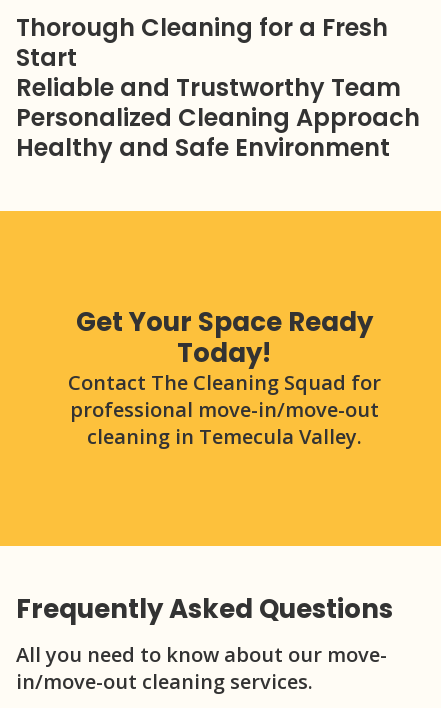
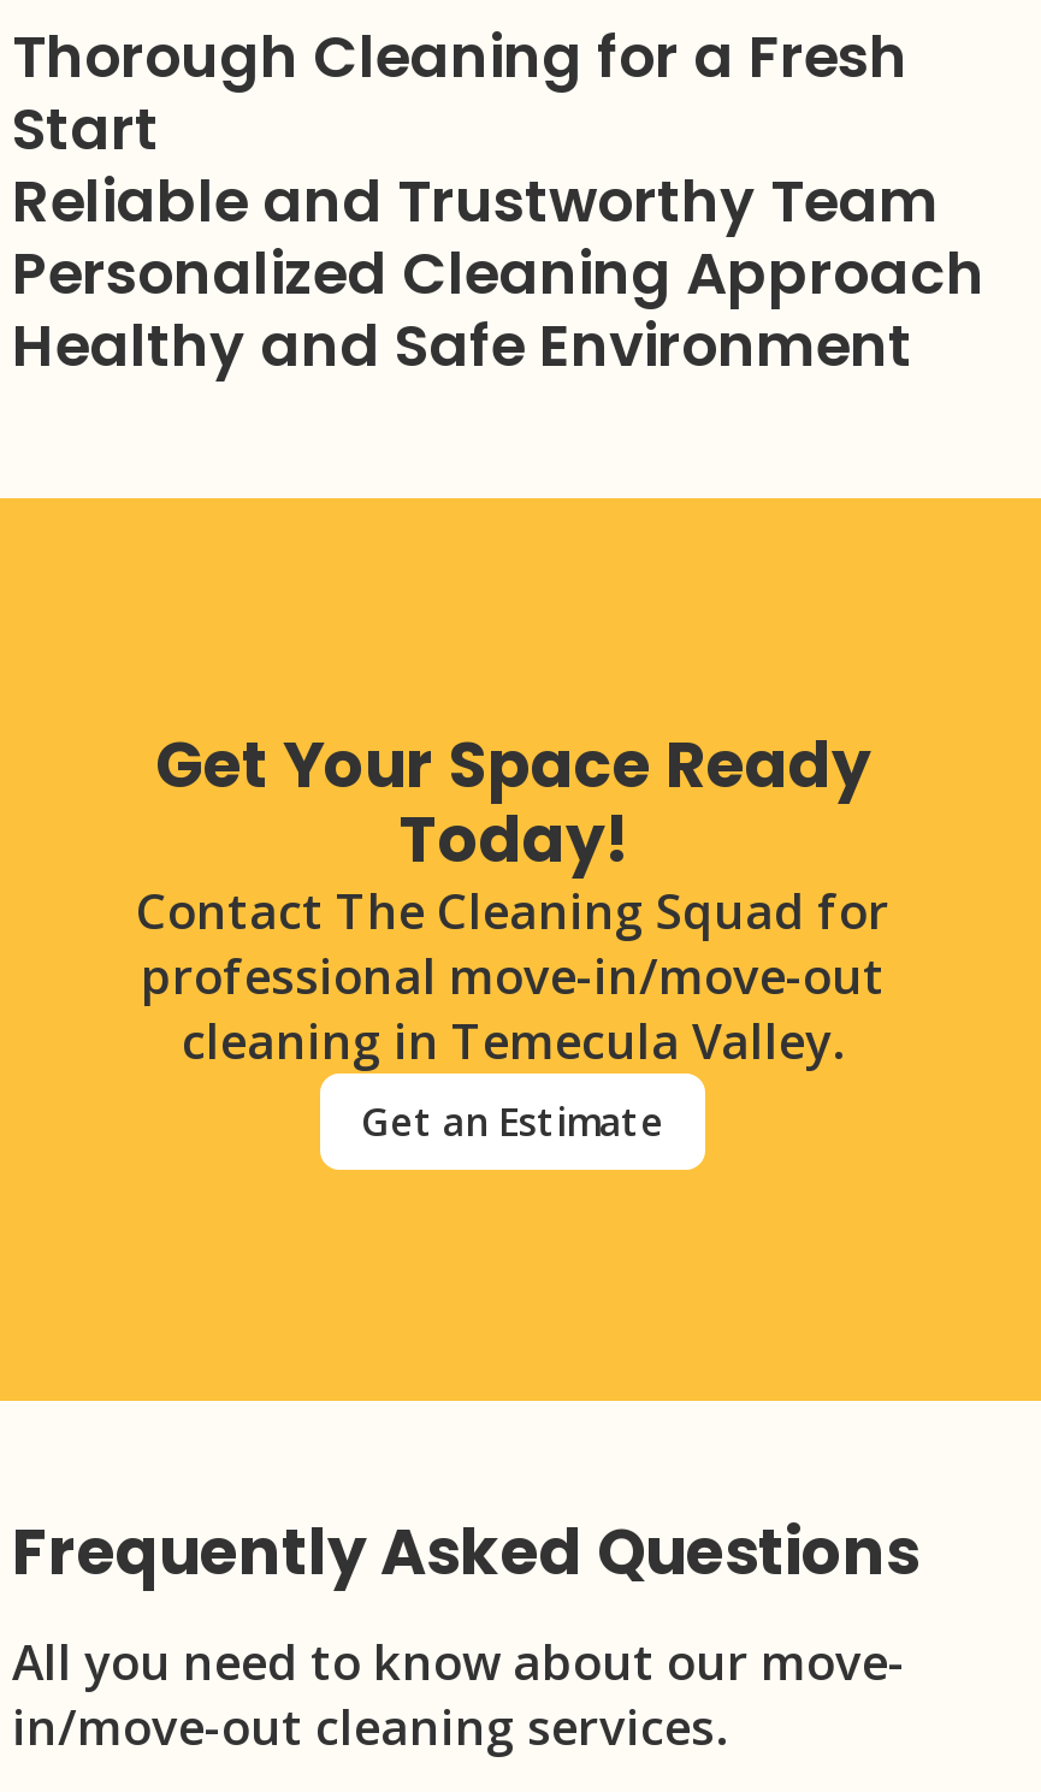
none -> [361,1094,664,1147] Get an Estimate

